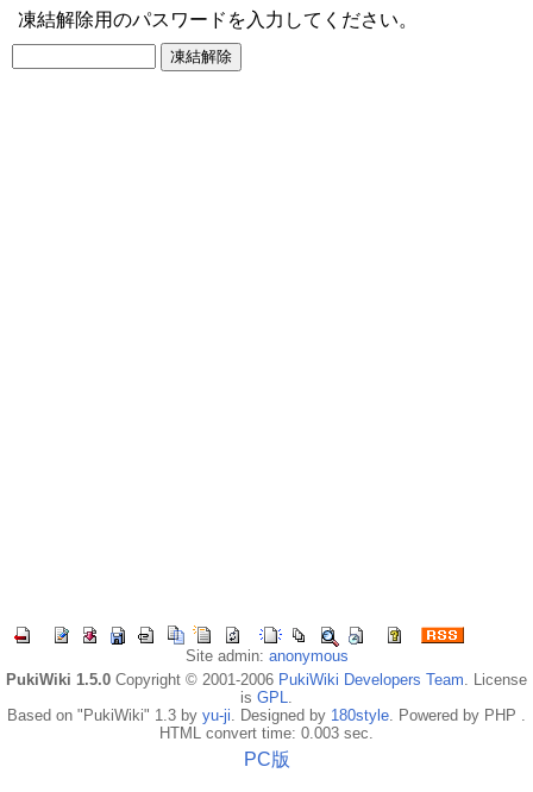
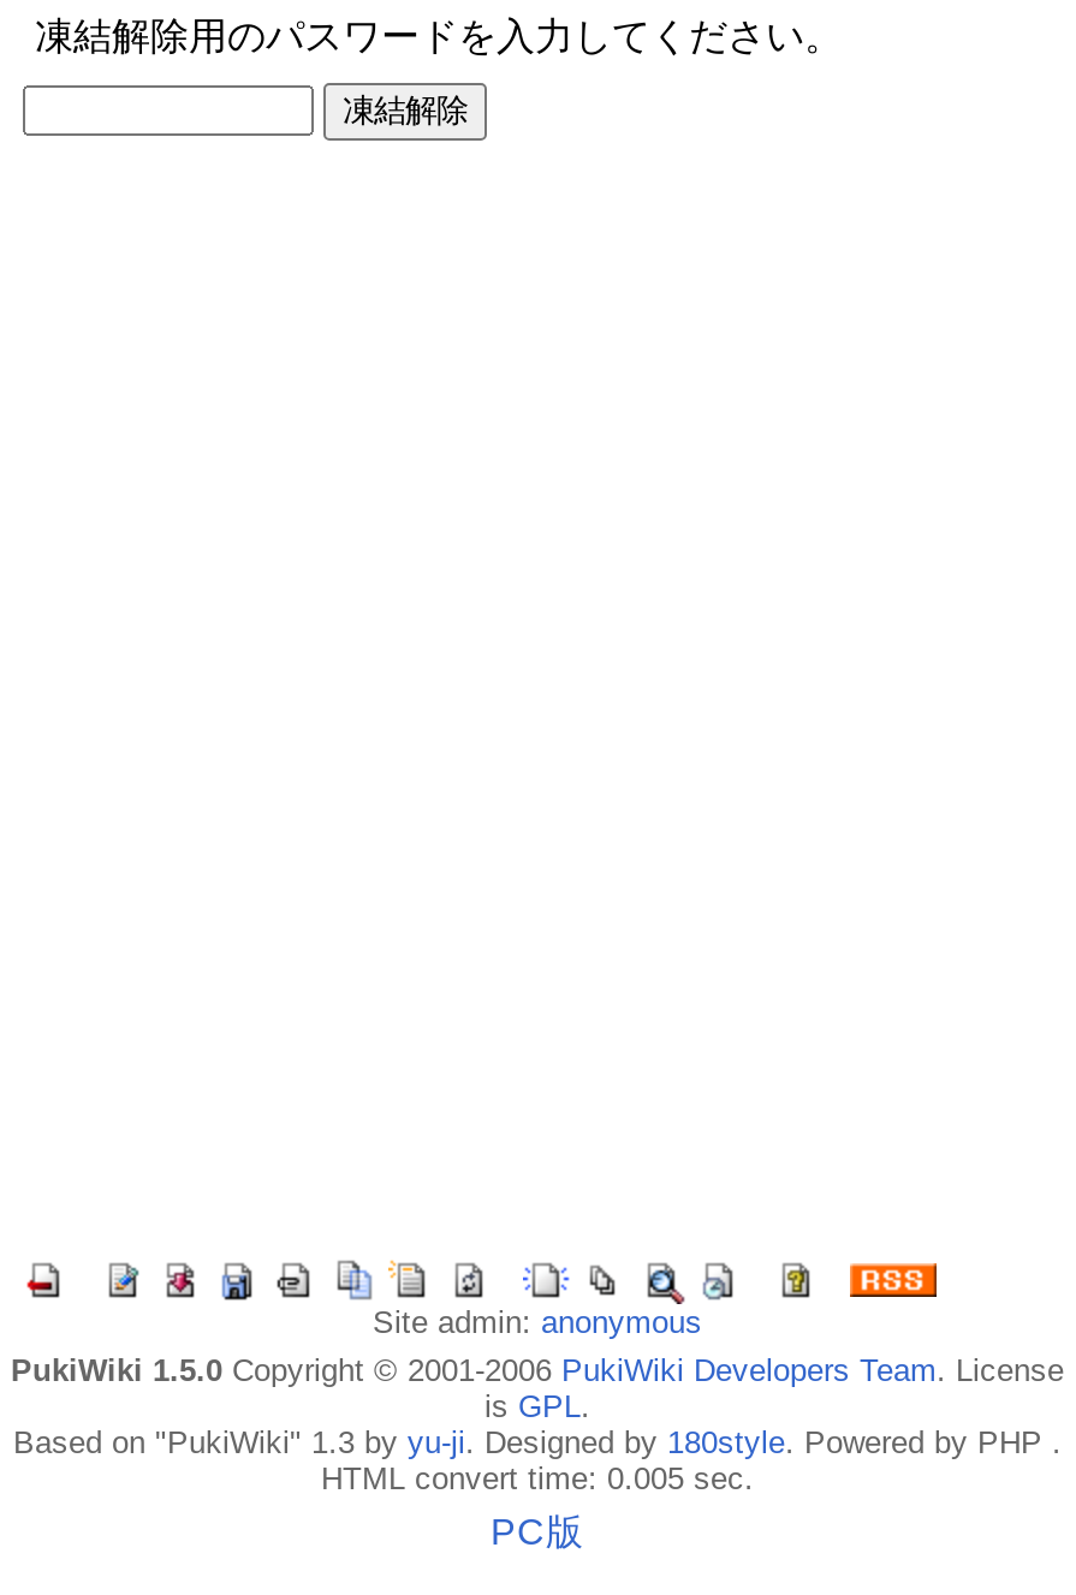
[159,724,374,742] HTML convert time: 0.003 sec. -> [321,1460,754,1496] HTML convert time: 0.005 sec.

